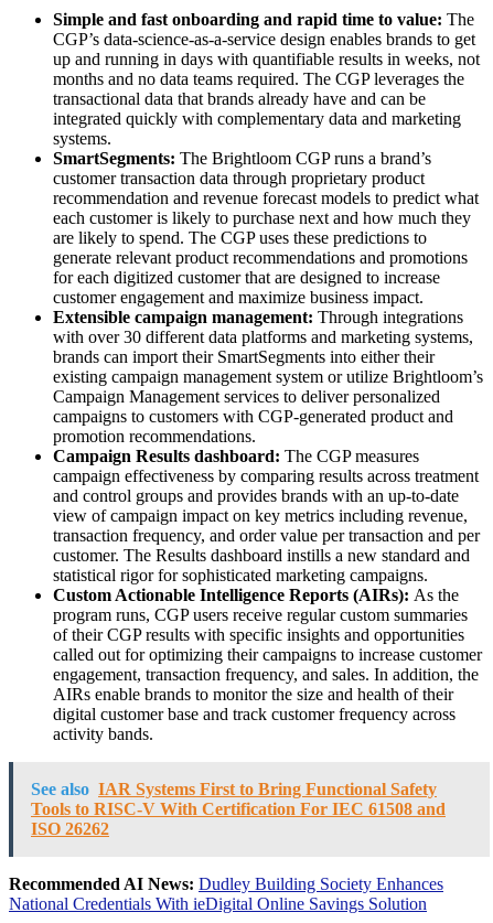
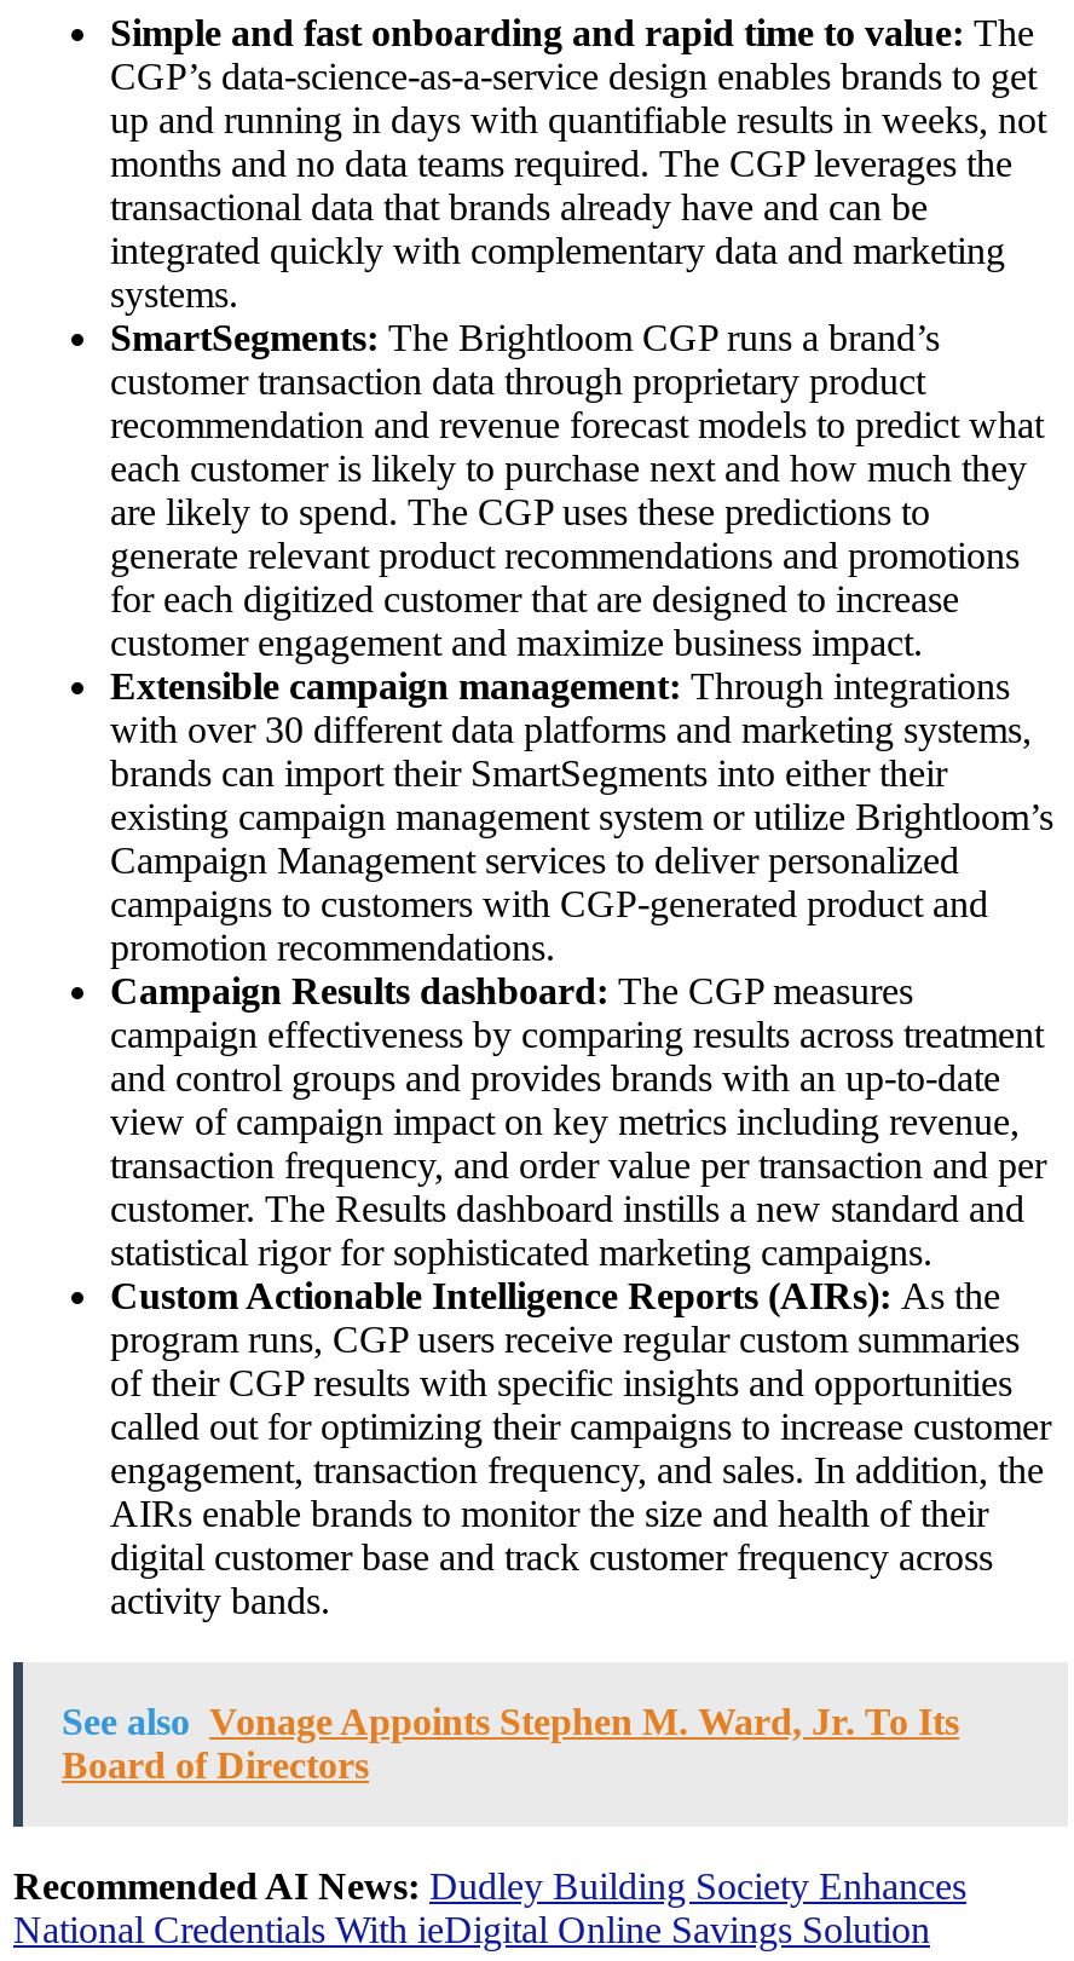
[31,779,446,838] See also IAR Systems First to Bring Functional Safety | Tools to RISC-V With Certification For IEC 61508 and | ISO 26262 -> [62,1700,959,1785] See also Vonage Appoints Stephen M. Ward, Jr. To Its | Board of Directors

